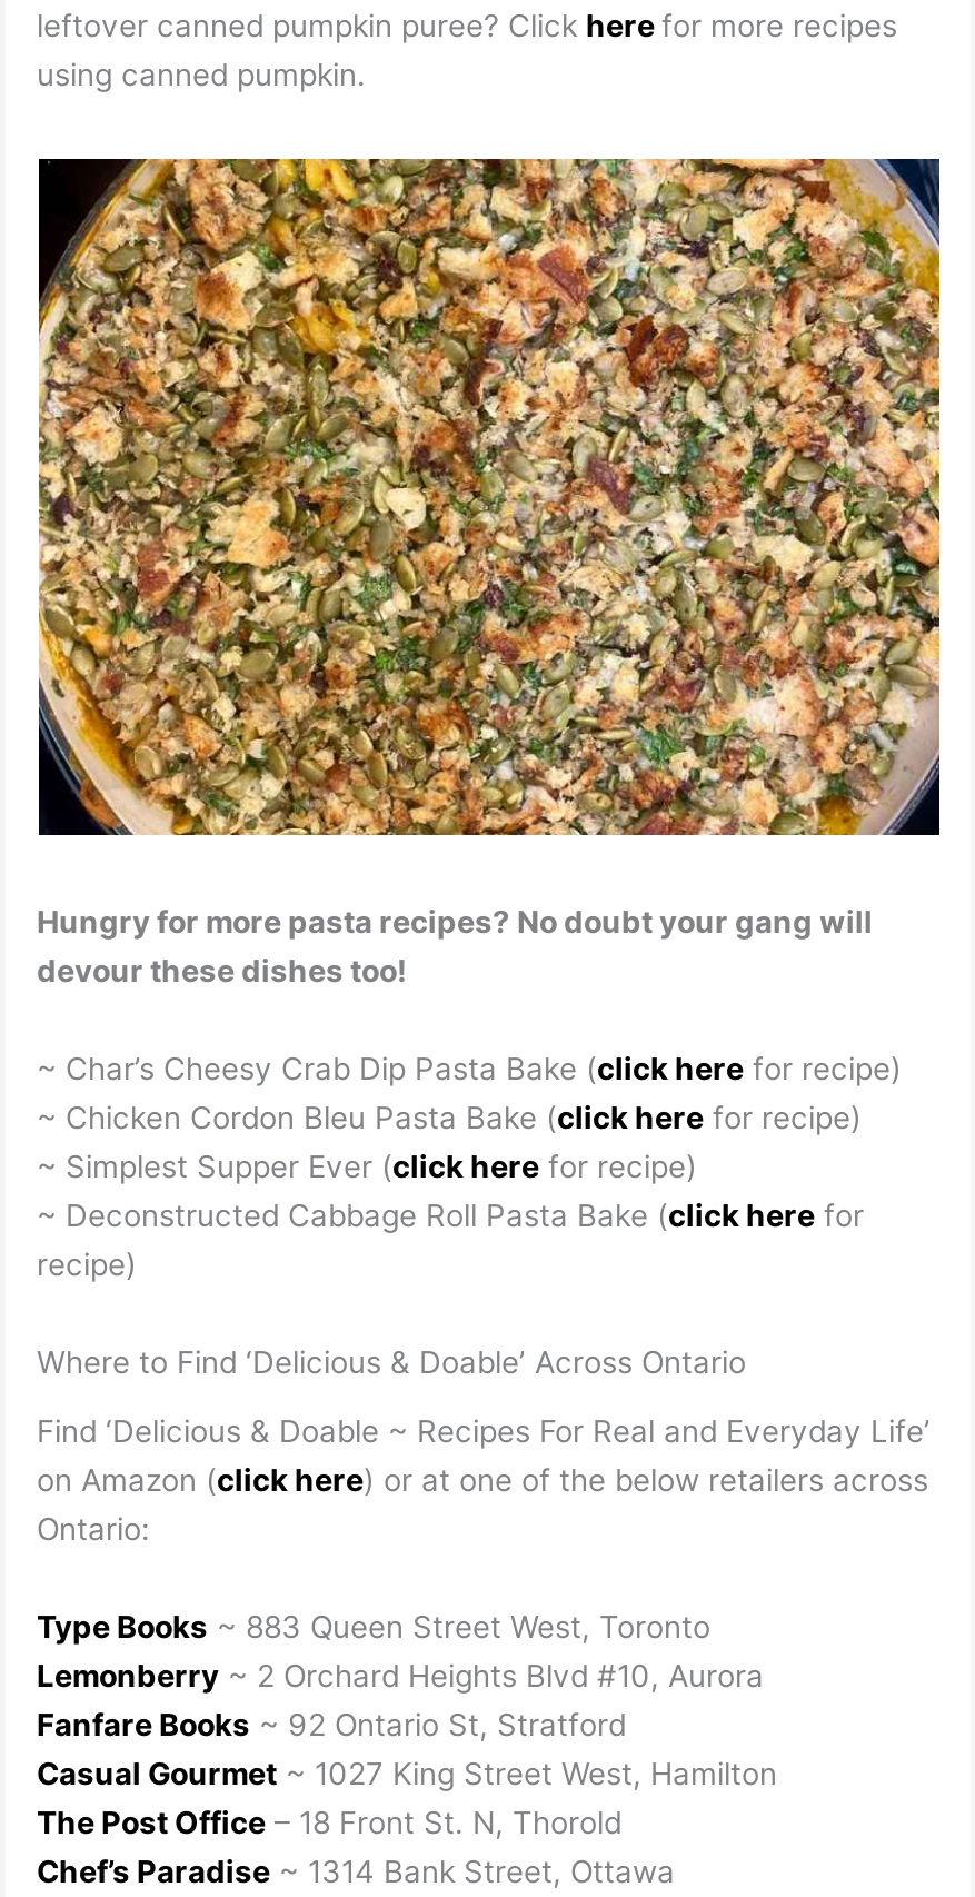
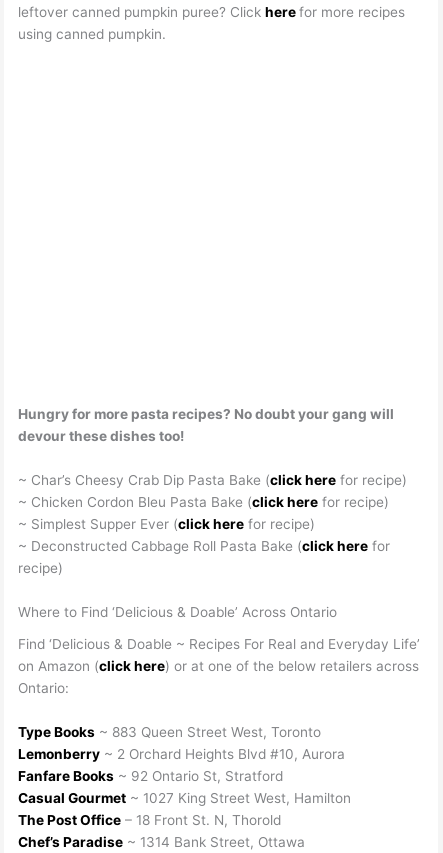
[37,156,942,838] [image] -> none

